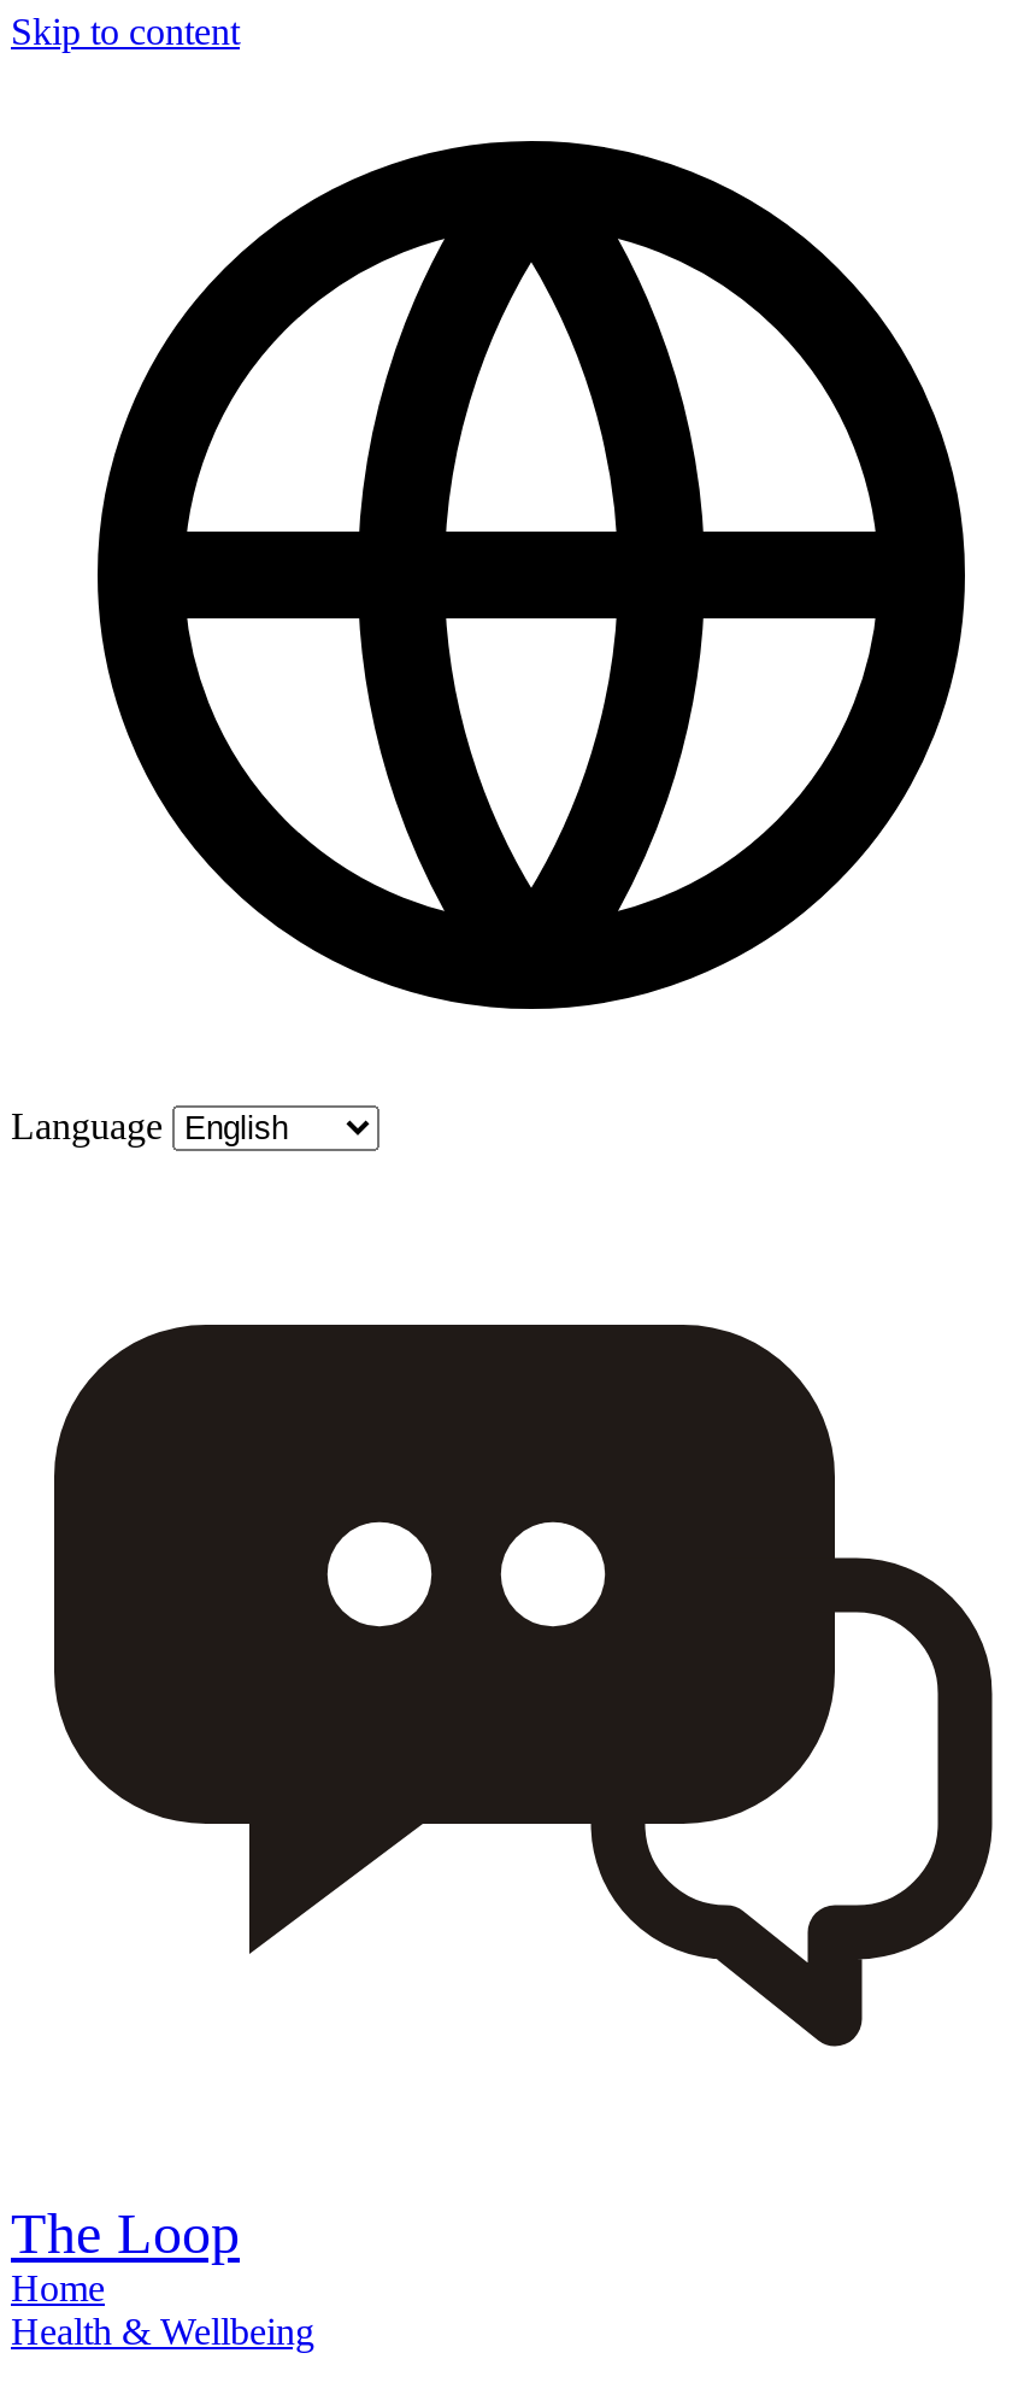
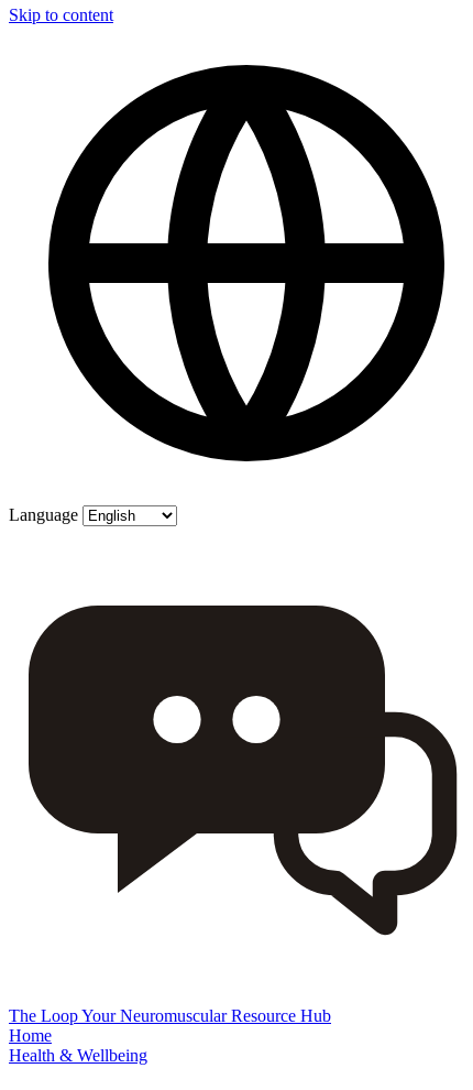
[11,2202,240,2265] The Loop -> [9,1006,331,1025] The Loop Your Neuromuscular Resource Hub

